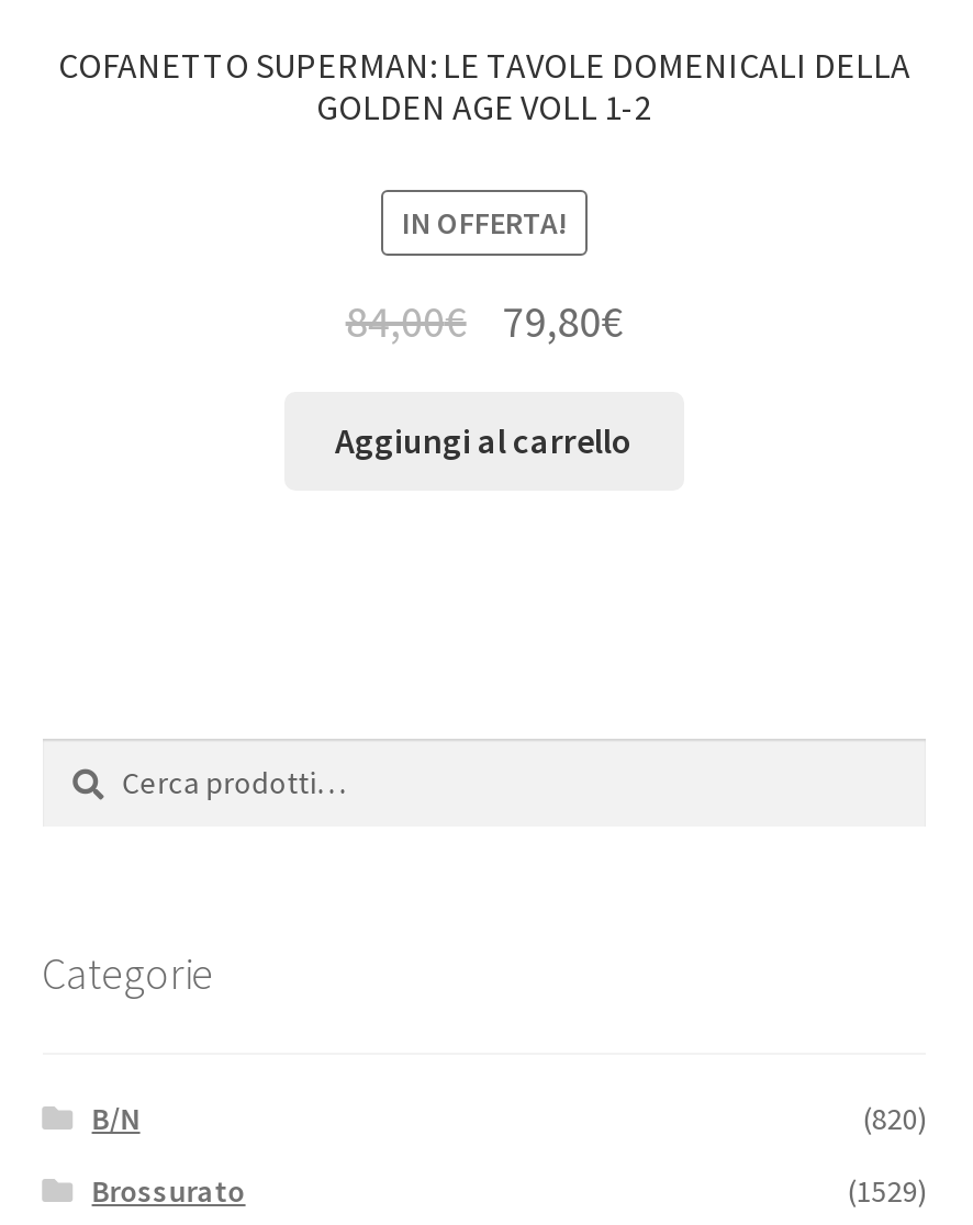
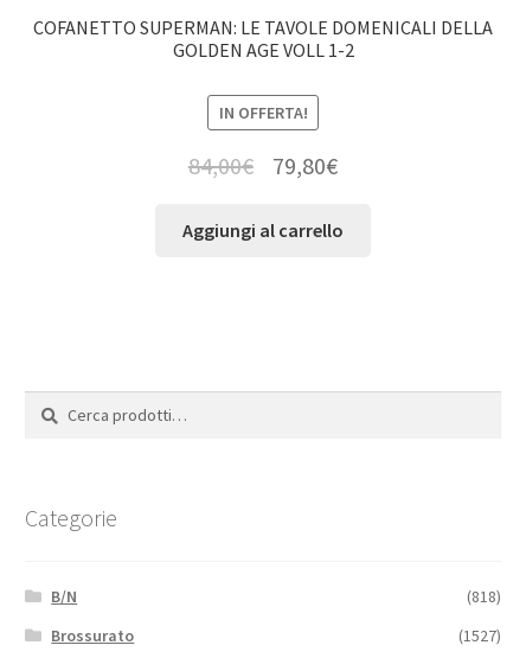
[863,1099,927,1138] (820) -> [467,586,502,607] (818)
[848,1171,927,1211] (1529) -> [459,625,502,646] (1527)

